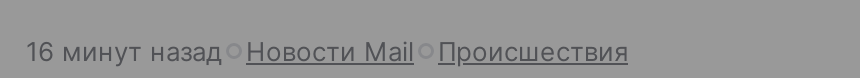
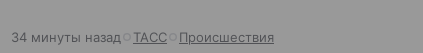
[26,35,414,67] 16 минут назад | Новости Mail -> [11,29,167,45] 34 минуты назад | ТАСС

